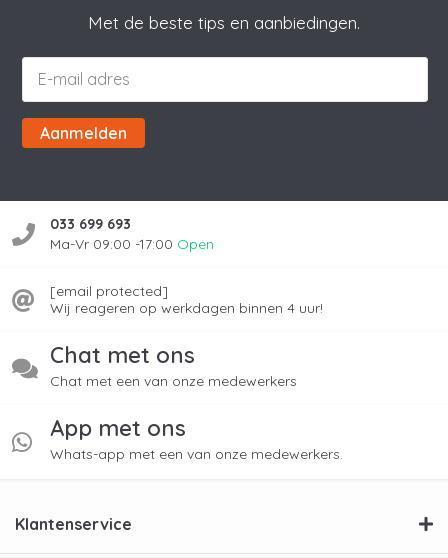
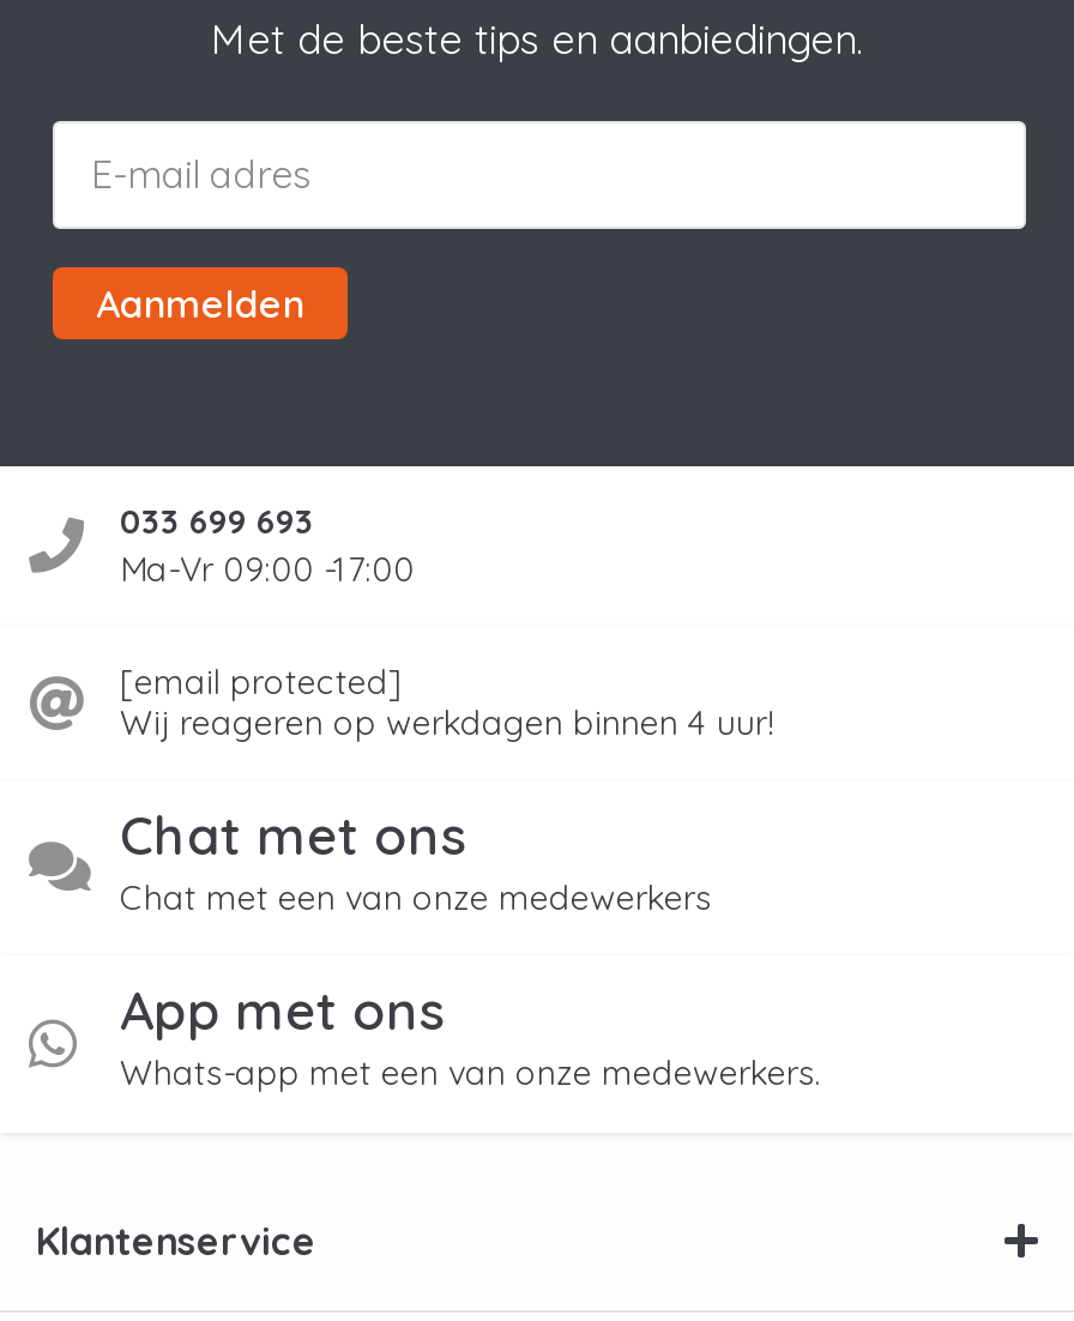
[50,235,214,253] Ma-Vr 09:00 -17:00 Open -> [120,547,415,590] Ma-Vr 09:00 -17:00

